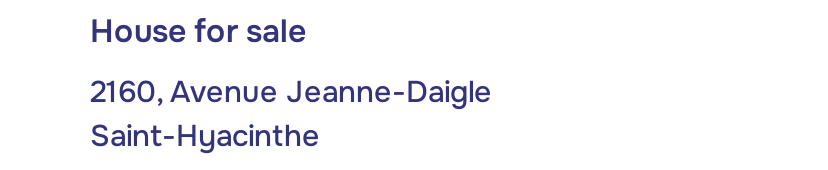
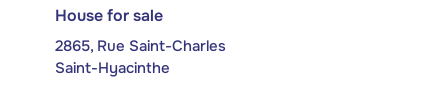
[90,72,492,112] 2160, Avenue Jeanne-Daigle -> [55,36,226,56] 2865, Rue Saint-Charles

